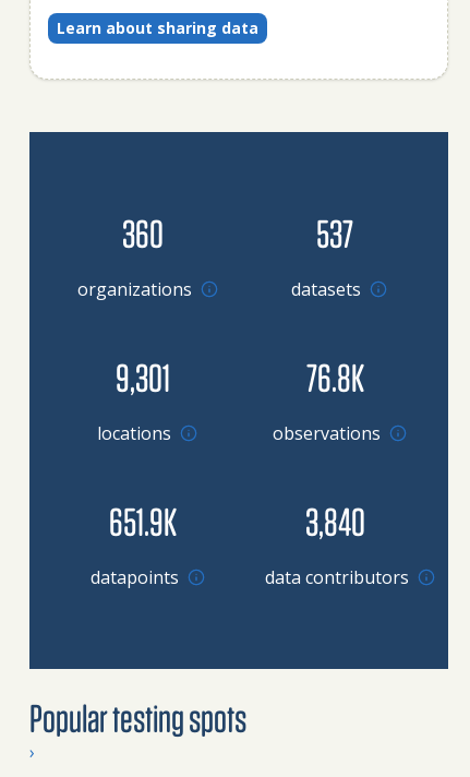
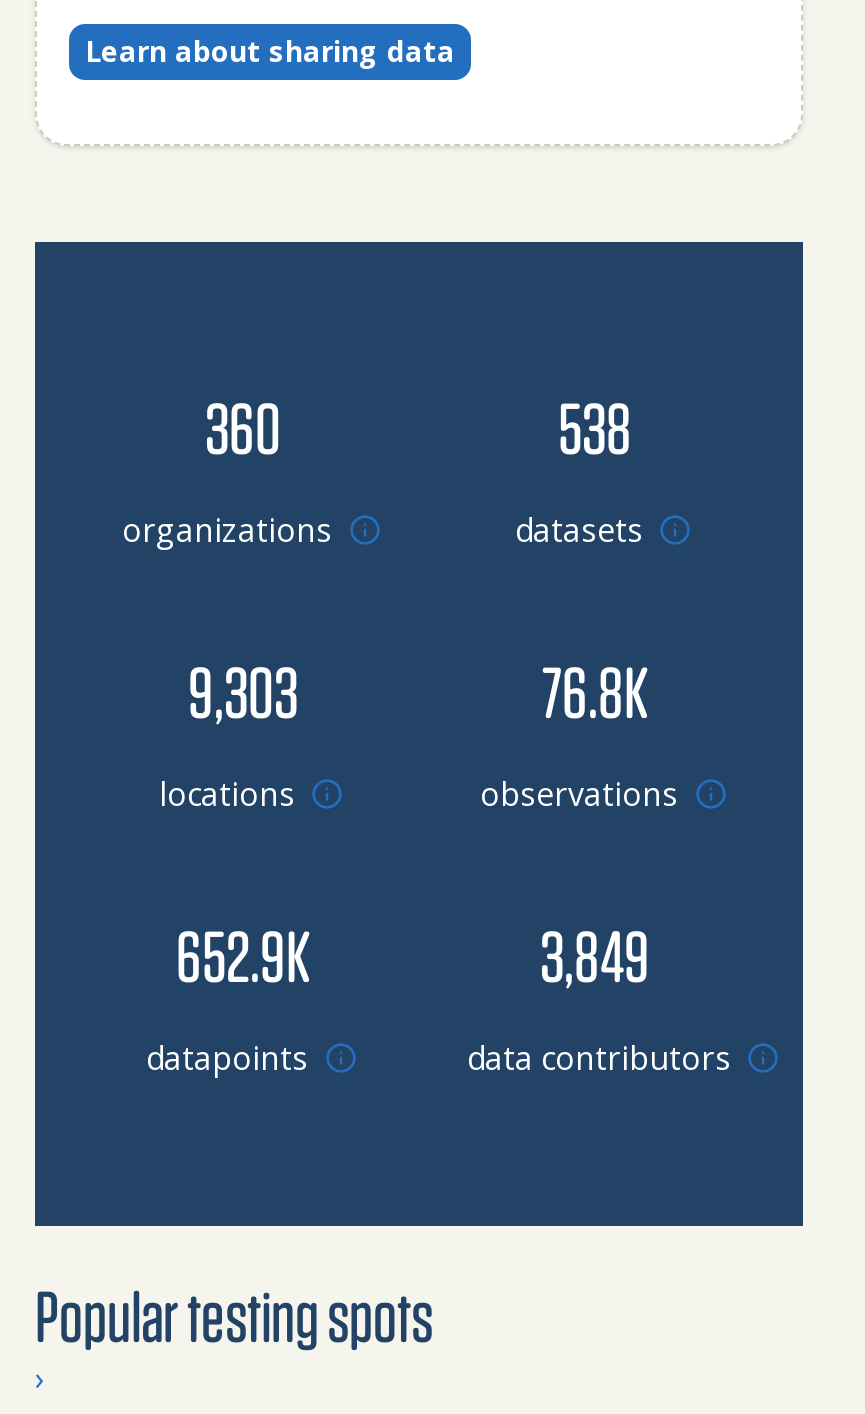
[316,209,353,255] 537 -> [558,383,632,467] 538
[116,353,170,399] 9,301 -> [188,647,298,731] 9,303
[109,497,177,543] 651.9K -> [176,911,310,995] 652.9K
[305,497,365,543] 3,840 -> [540,911,650,995] 3,849

